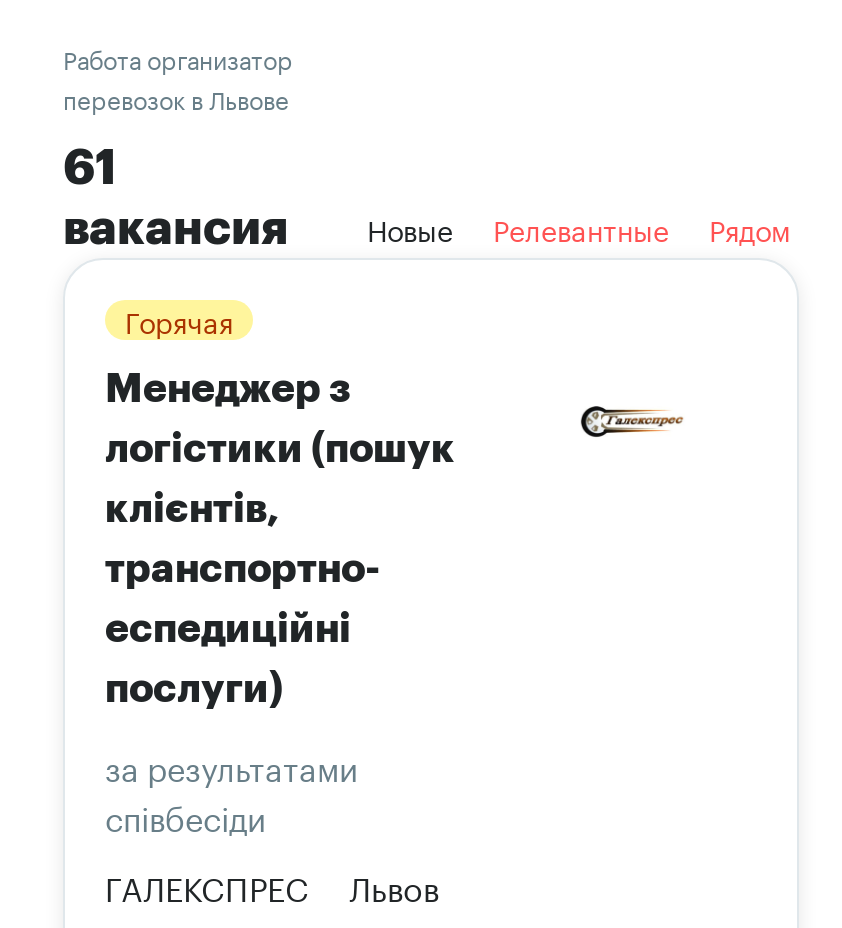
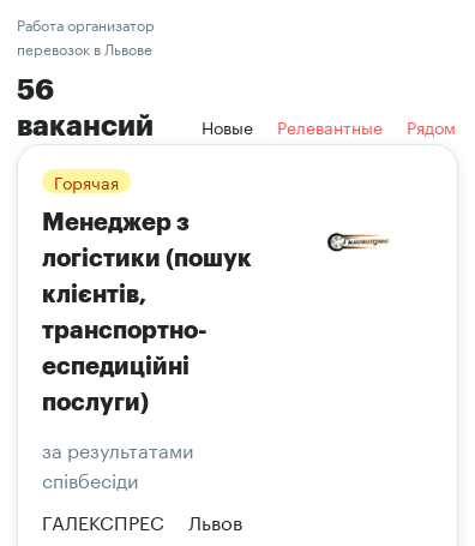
[63,144,287,252] 61 | вакансия -> [17,76,154,140] 56 | вакансий

